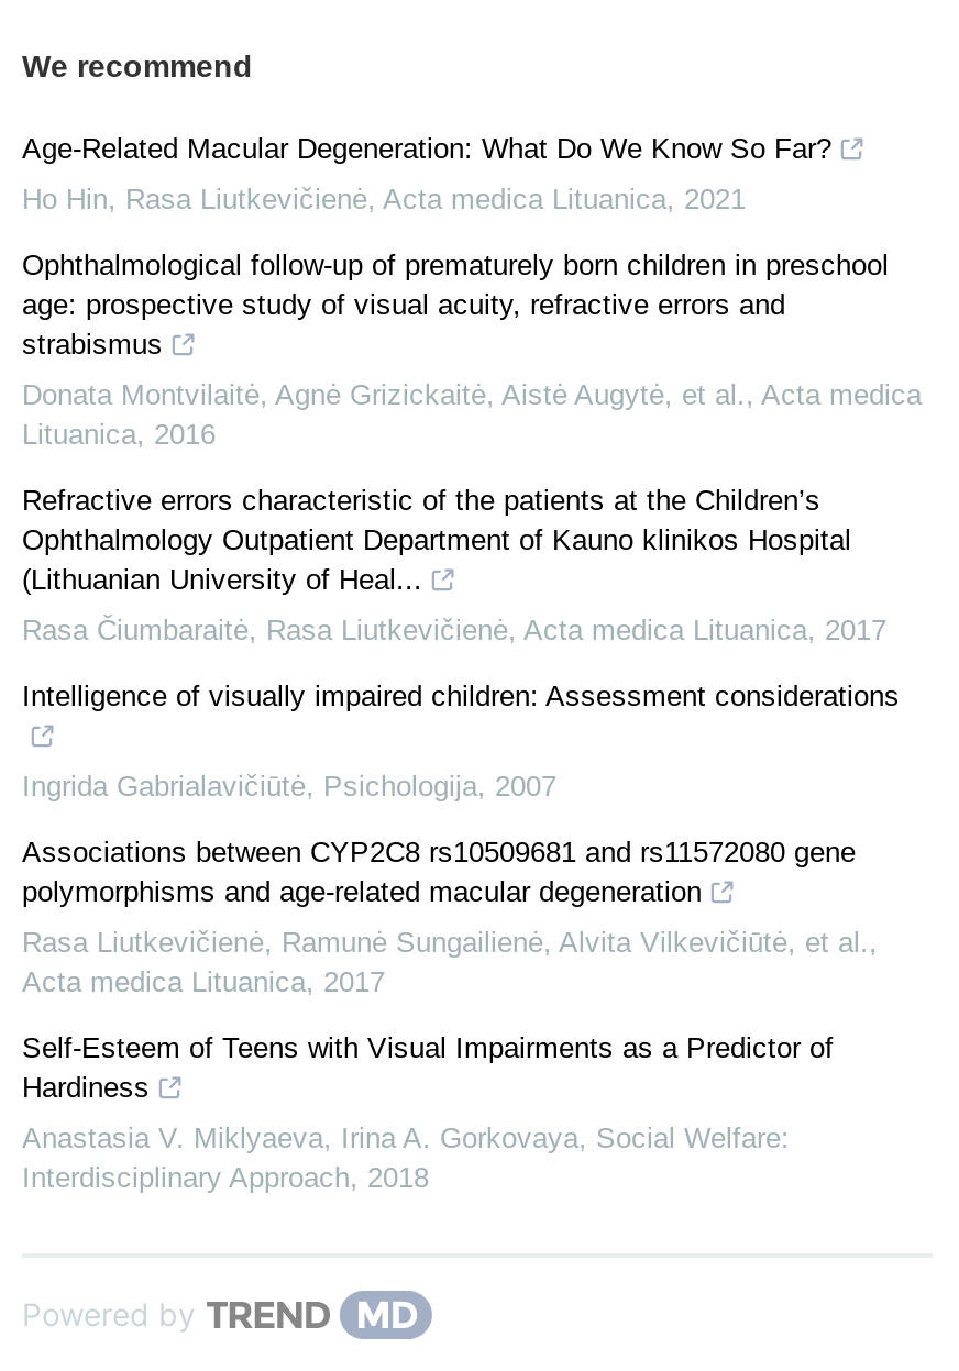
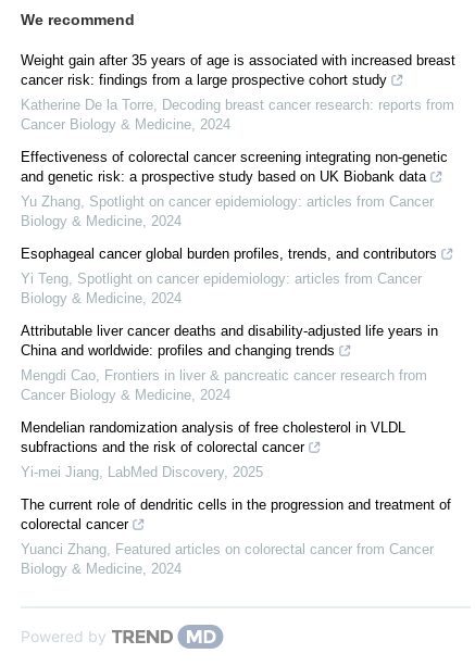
[22,132,831,165] Age-Related Macular Degeneration: What Do We Know So Far? -> [21,52,455,88] Weight gain after 35 years of age is associated with increased breast | cancer risk: findings from a large prospective cohort study
[22,182,746,215] Ho Hin, Rasa Liutkevičienė, Acta medica Lituanica, 2021 -> [21,97,454,132] Katherine De la Torre, Decoding breast cancer research: reports from | Cancer Biology & Medicine, 2024
[22,248,889,360] Ophthalmological follow-up of prematurely born children in preschool | age: prospective study of visual acuity, refractive errors and | strabismus -> [21,149,448,185] Effectiveness of colorectal cancer screening integrating non-genetic | and genetic risk: a prospective study based on UK Biobank data
[22,378,922,451] Donata Montvilaitė, Agnė Grizickaitė, Aistė Augytė, et al., Acta medica | Lituanica, 2016 -> [21,193,434,229] Yu Zhang, Spotlight on cancer epidemiology: articles from Cancer | Biology & Medicine, 2024
[22,484,851,596] Refractive errors characteristic of the patients at the Children’s | Ophthalmology Outpatient Department of Kauno klinikos Hospital | (Lithuanian University of Heal... -> [21,245,437,262] Esophageal cancer global burden profiles, trends, and contributors
[22,613,886,646] Rasa Čiumbaraitė, Rasa Liutkevičienė, Acta medica Lituanica, 2017 -> [21,270,422,306] Yi Teng, Spotlight on cancer epidemiology: articles from Cancer | Biology & Medicine, 2024
[22,679,900,712] Intelligence of visually impaired children: Assessment considerations -> [21,323,438,358] Attributable liver cancer deaths and disability-adjusted life years in | China and worldwide: profiles and changing trends
[22,769,556,802] Ingrida Gabrialavičiūtė, Psichologija, 2007 -> [21,367,427,403] Mengdi Cao, Frontiers in liver & pancreatic cancer research from | Cancer Biology & Medicine, 2024
[22,835,856,908] Associations between CYP2C8 rs10509681 and rs11572080 gene | polymorphisms and age-related macular degeneration -> [21,419,405,455] Mendelian randomization analysis of free cholesterol in VLDL | subfractions and the risk of colorectal cancer
[22,926,878,998] Rasa Liutkevičienė, Ramunė Sungailienė, Alvita Vilkevičiūtė, et al., | Acta medica Lituanica, 2017 -> [21,464,263,480] Yi-mei Jiang, LabMed Discovery, 2025
[22,1031,834,1104] Self-Esteem of Teens with Visual Impairments as a Predictor of | Hardiness -> [21,496,451,532] The current role of dendritic cells in the progression and treatment of | colorectal cancer
[22,1121,790,1194] Anastasia V. Miklyaeva, Irina A. Gorkovaya, Social Welfare: | Interdisciplinary Approach, 2018 -> [21,541,434,577] Yuanci Zhang, Featured articles on colorectal cancer from Cancer | Biology & Medicine, 2024

